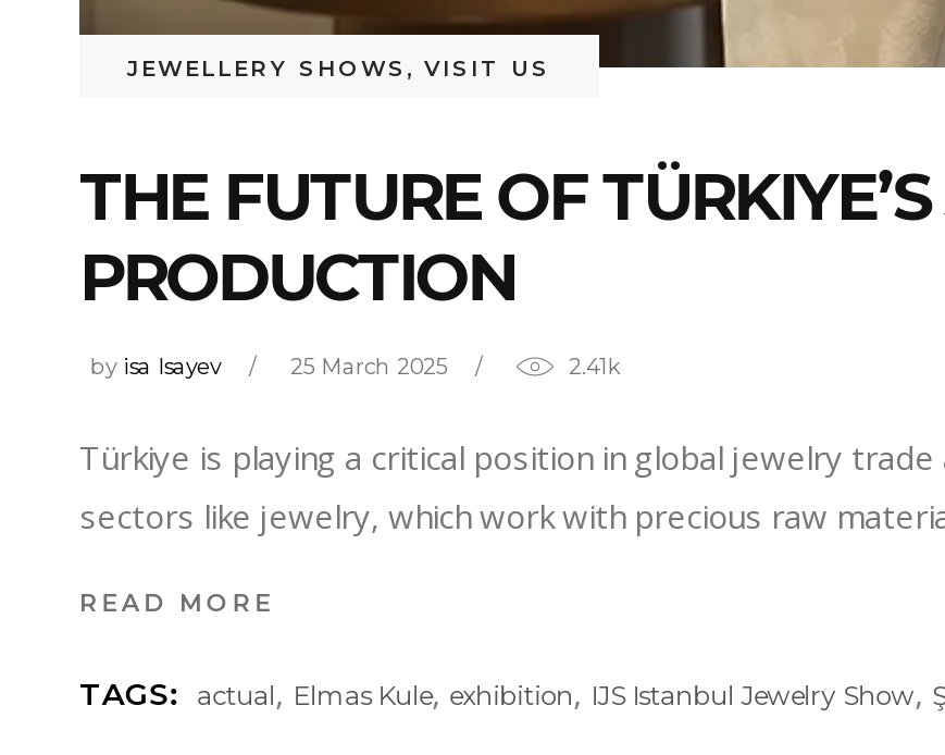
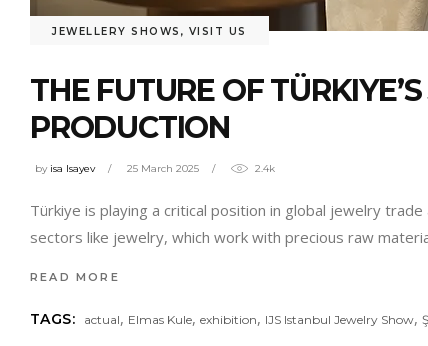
[569,353,621,382] 2.41k -> [255,162,275,175] 2.4k

